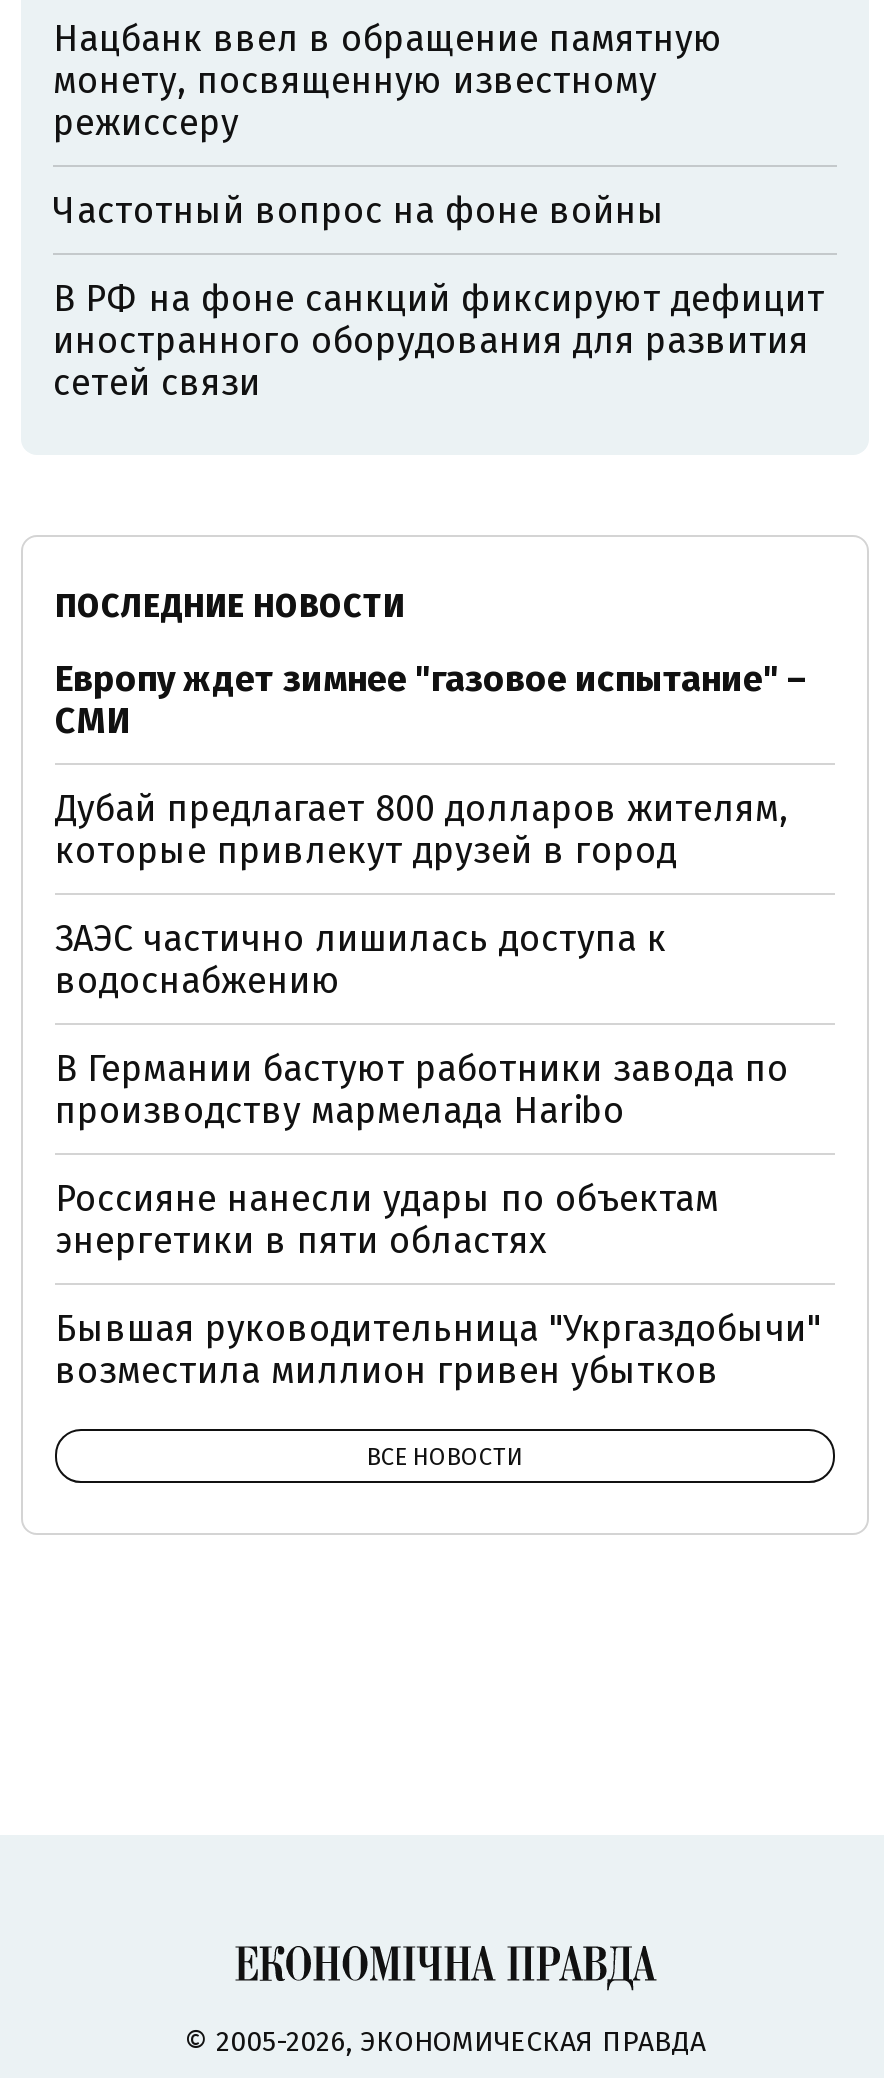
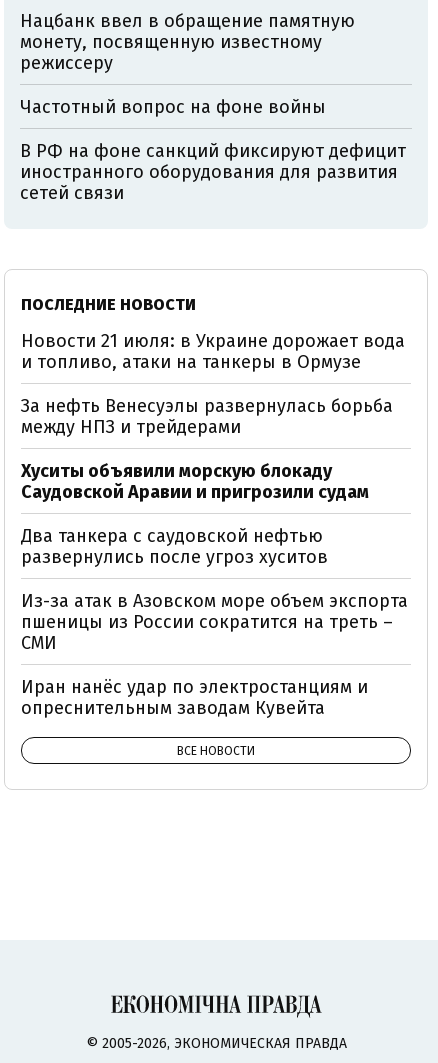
[55,657,809,701] Европу ждет зимнее "газовое испытание" – -> [21,330,408,633] Новости 21 июля: в Украине дорожает вода | и топливо, атаки на танкеры в Ормузе | За нефть Венесуэлы развернулась борьба | между НПЗ и трейдерами | Хуситы объявили морскую блокаду | Саудовской Аравии и пригрозили судам | Два танкера с саудовской нефтью | развернулись после угроз хуситов | Из-за атак в Азовском море объем экспорта | пшеницы из России сократится на треть –
moved [55,699,131,743] -> [21,632,57,654]: СМИ
[55,787,821,1393] Дубай предлагает 800 долларов жителям, | которые привлекут друзей в город | ЗАЭС частично лишилась доступа к | водоснабжению | В Германии бастуют работники завода по | производству мармелада Haribo | Россияне нанесли удары по объектам | энергетики в пяти областях | Бывшая руководительница "Укргаздобычи" | возместила миллион гривен убытков -> [21,676,368,719] Иран нанёс удар по электростанциям и | опреснительным заводам Кувейта

